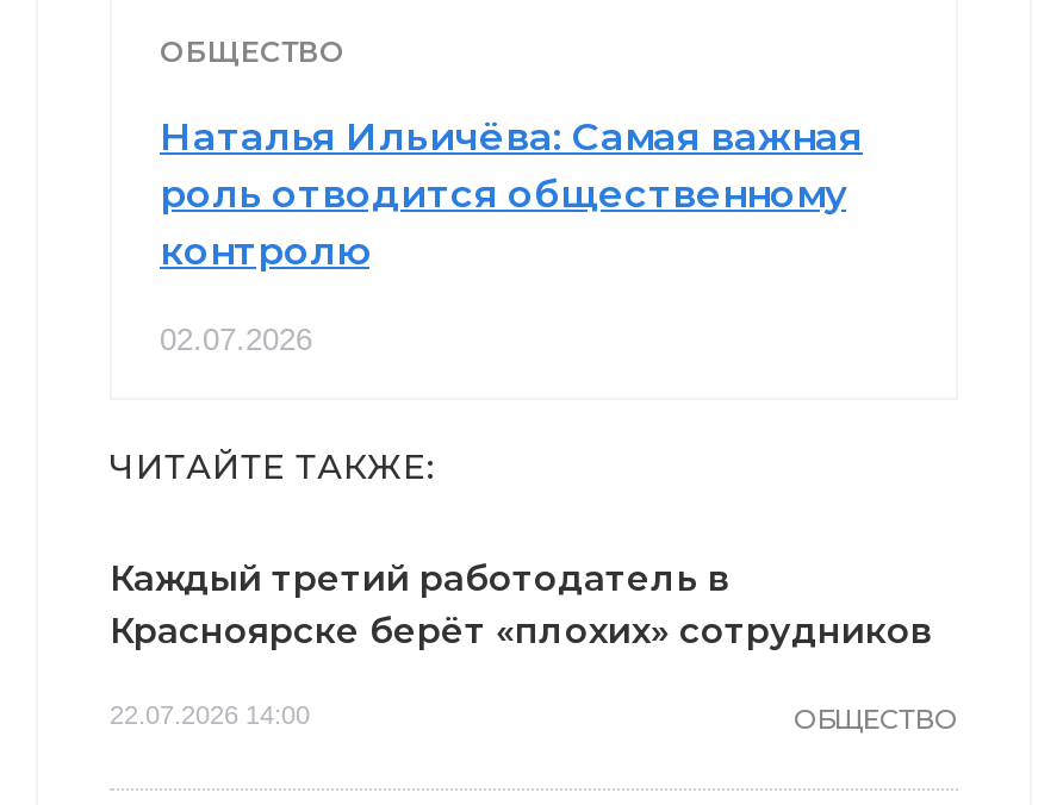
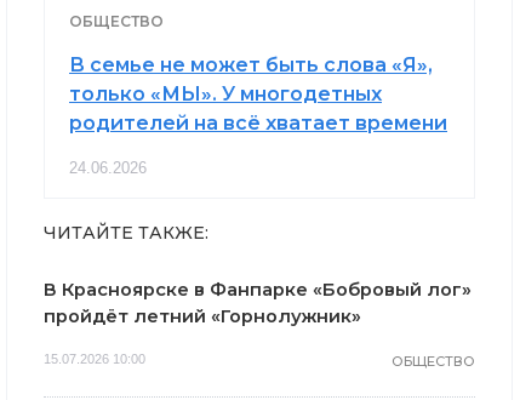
[160,116,863,275] Наталья Ильичёва: Самая важная | роль отводится общественному | контролю -> [69,53,447,134] В семье не может быть слова «Я», | только «МЫ». У многодетных | родителей на всё хватает времени
[160,323,312,358] 02.07.2026 -> [69,158,147,176] 24.06.2026
[110,558,932,654] Каждый третий работодатель в | Красноярске берёт «плохих» сотрудников -> [44,278,472,327] В Красноярске в Фанпарке «Бобровый лог» | пройдёт летний «Горнолужник»
[110,701,310,730] 22.07.2026 14:00 -> [44,351,145,365] 15.07.2026 10:00

